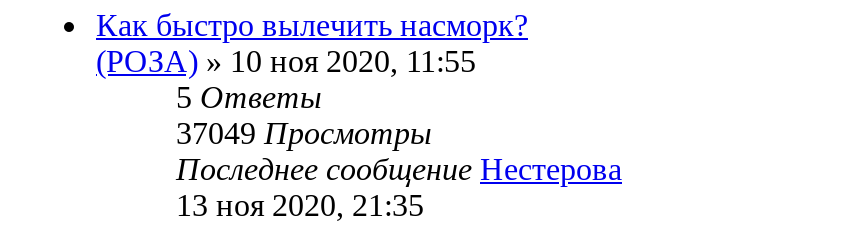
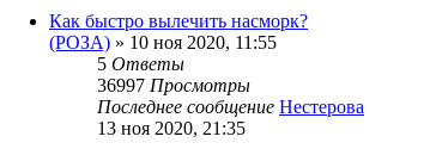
[176,117,432,151] 37049 Просмотры -> [97,76,250,96] 36997 Просмотры

